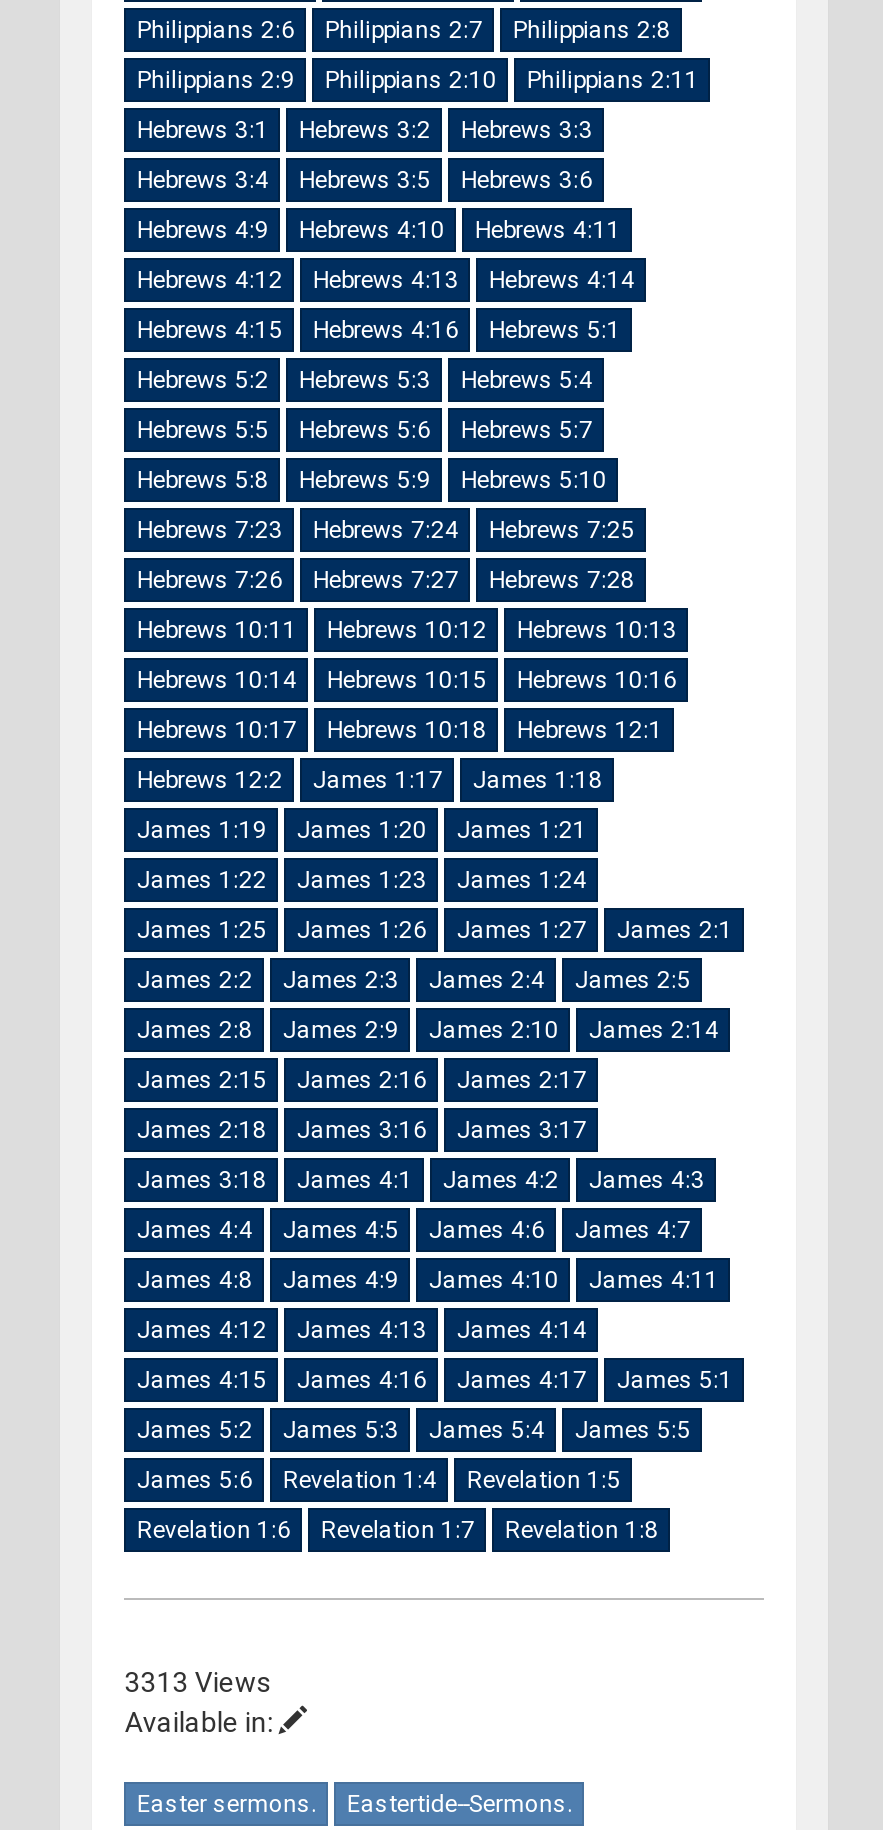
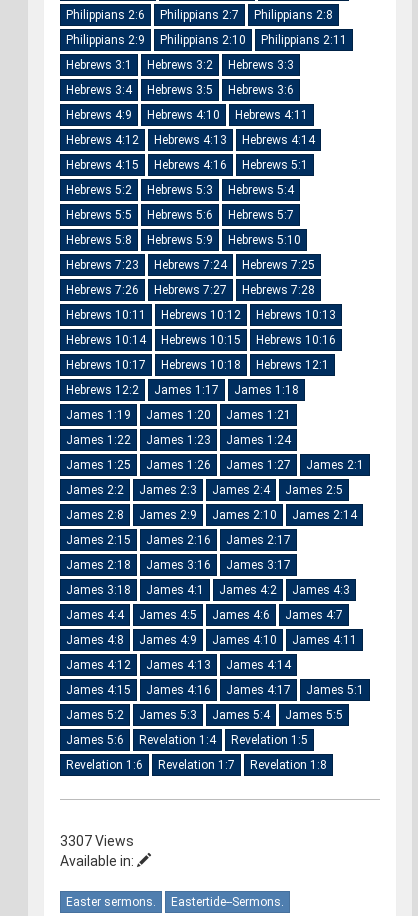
[125,1666,273,1698] 3313 Views -> [60,833,134,849] 3307 Views

